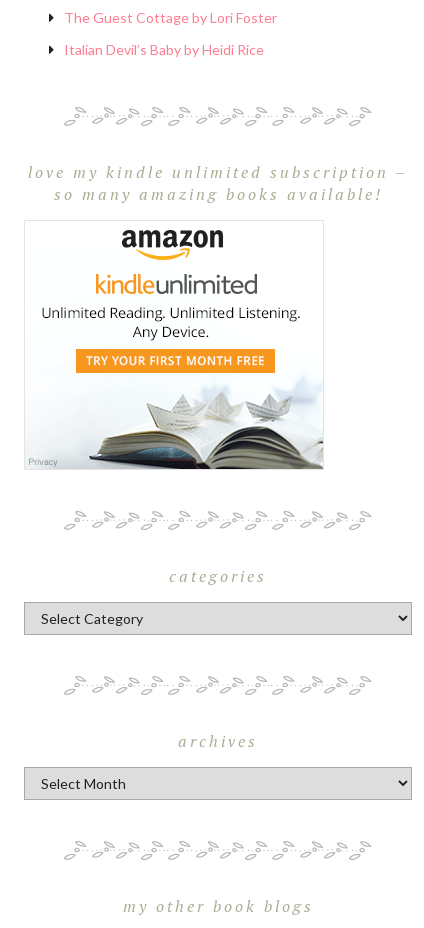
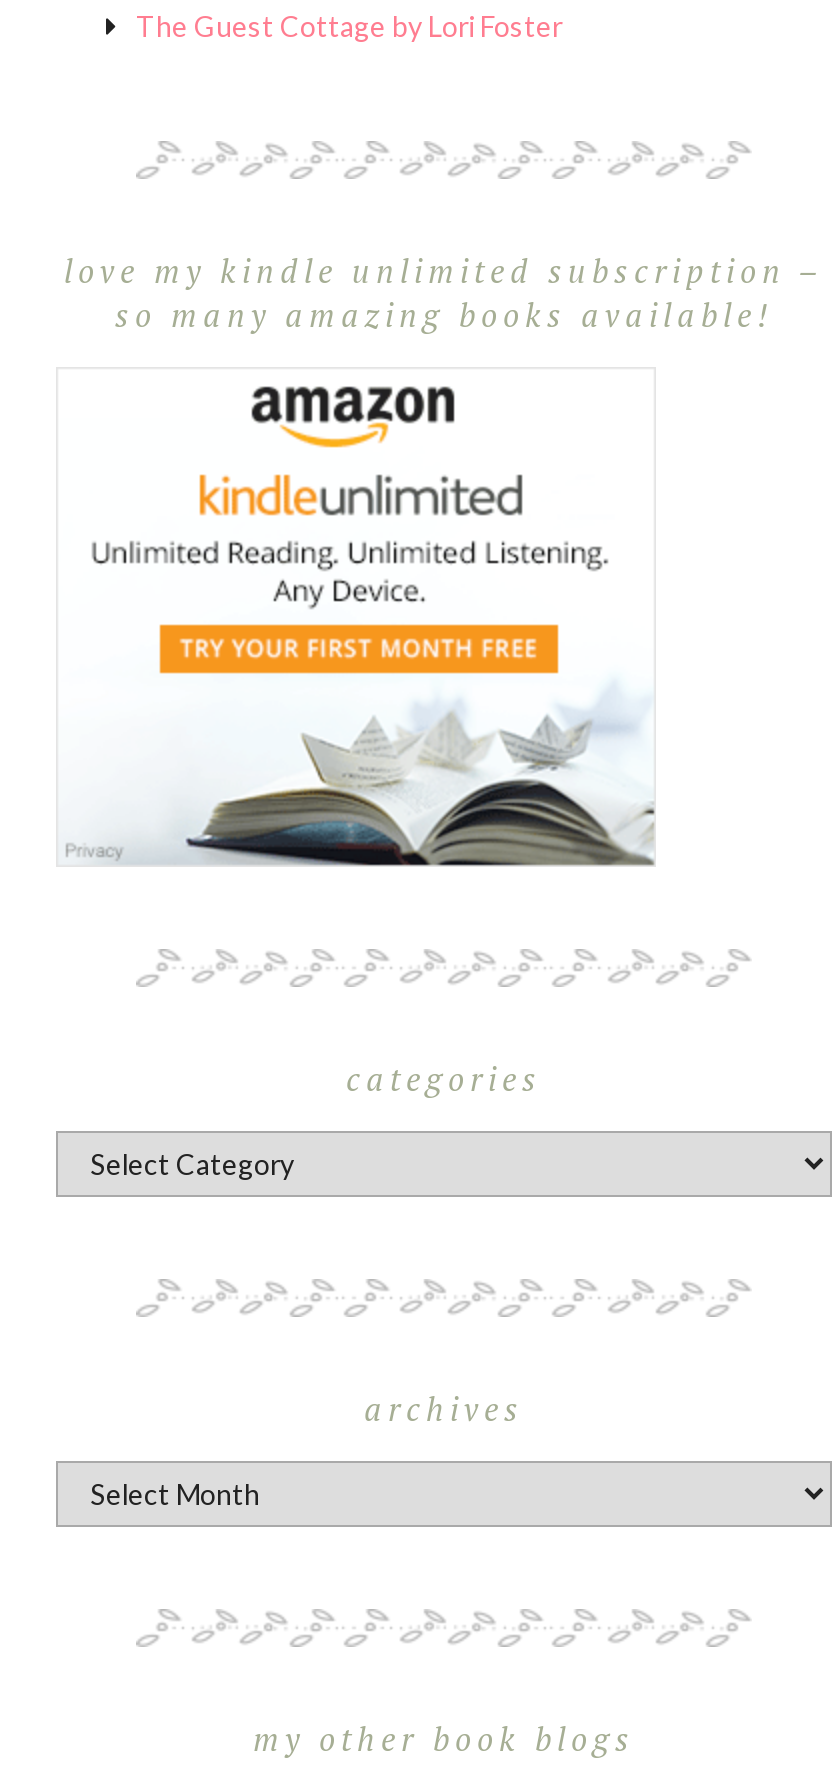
[64,41,264,58] Italian Devil’s Baby by Heidi Rice -> none

